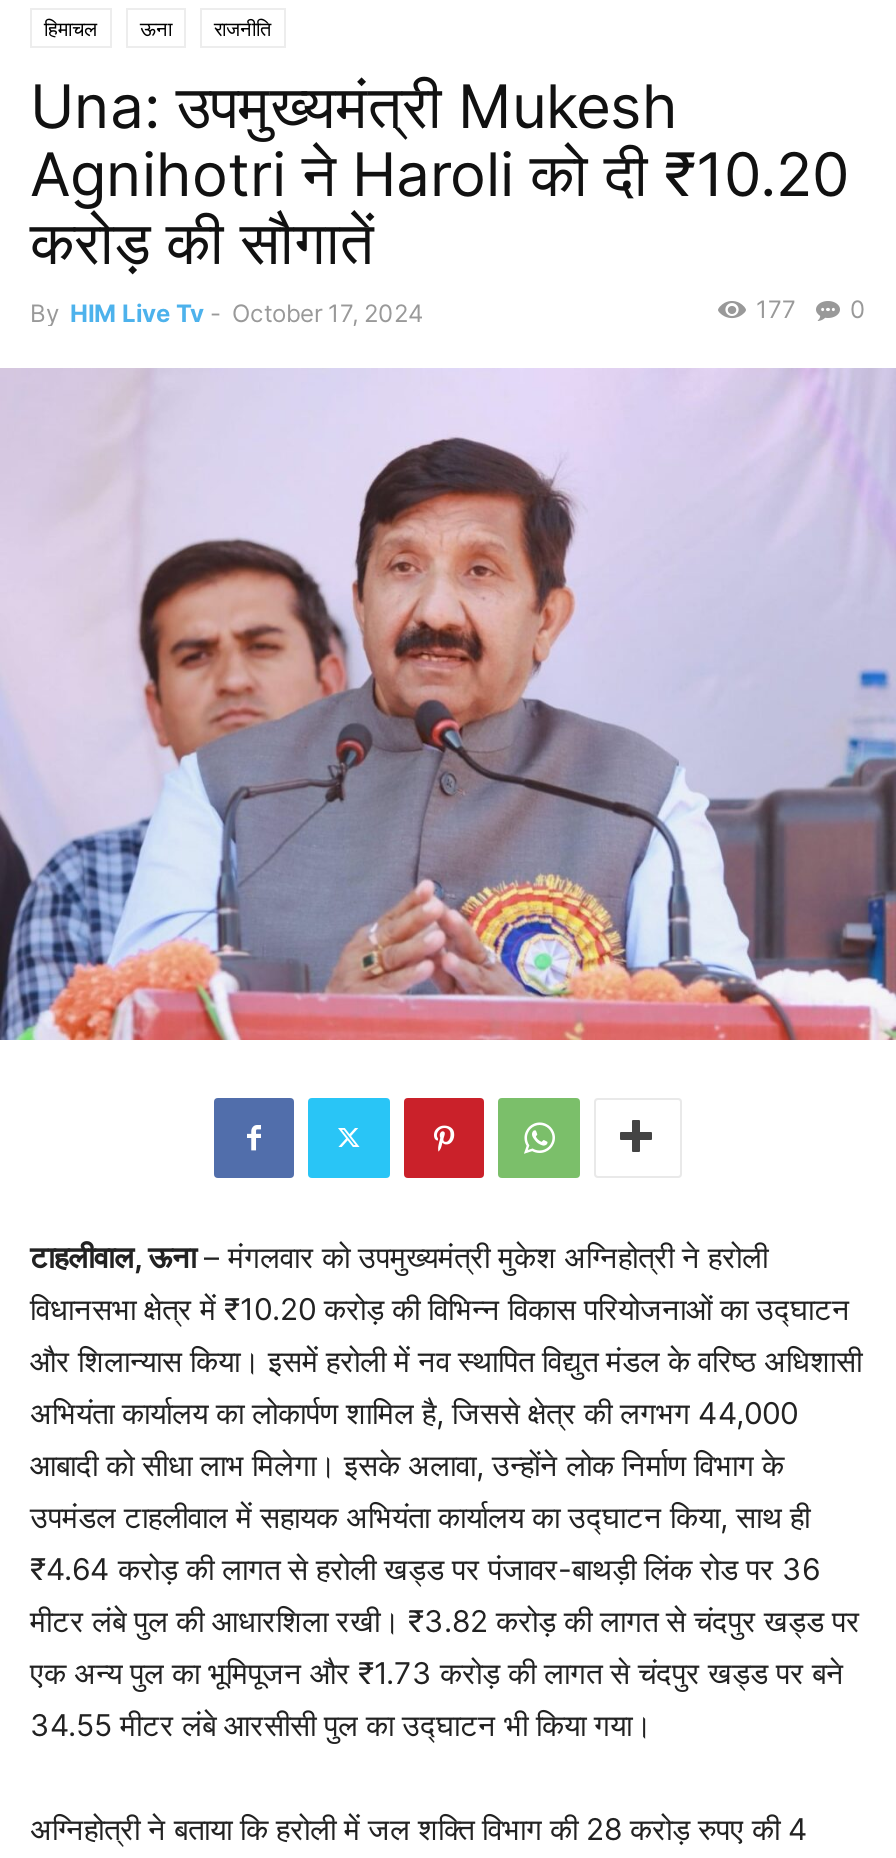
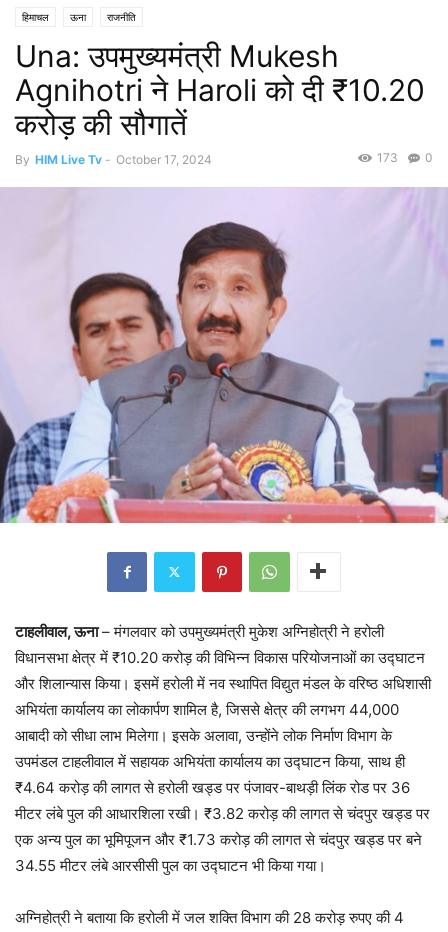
[756,294,866,324] 177 0 -> [377,150,433,165] 173 0

